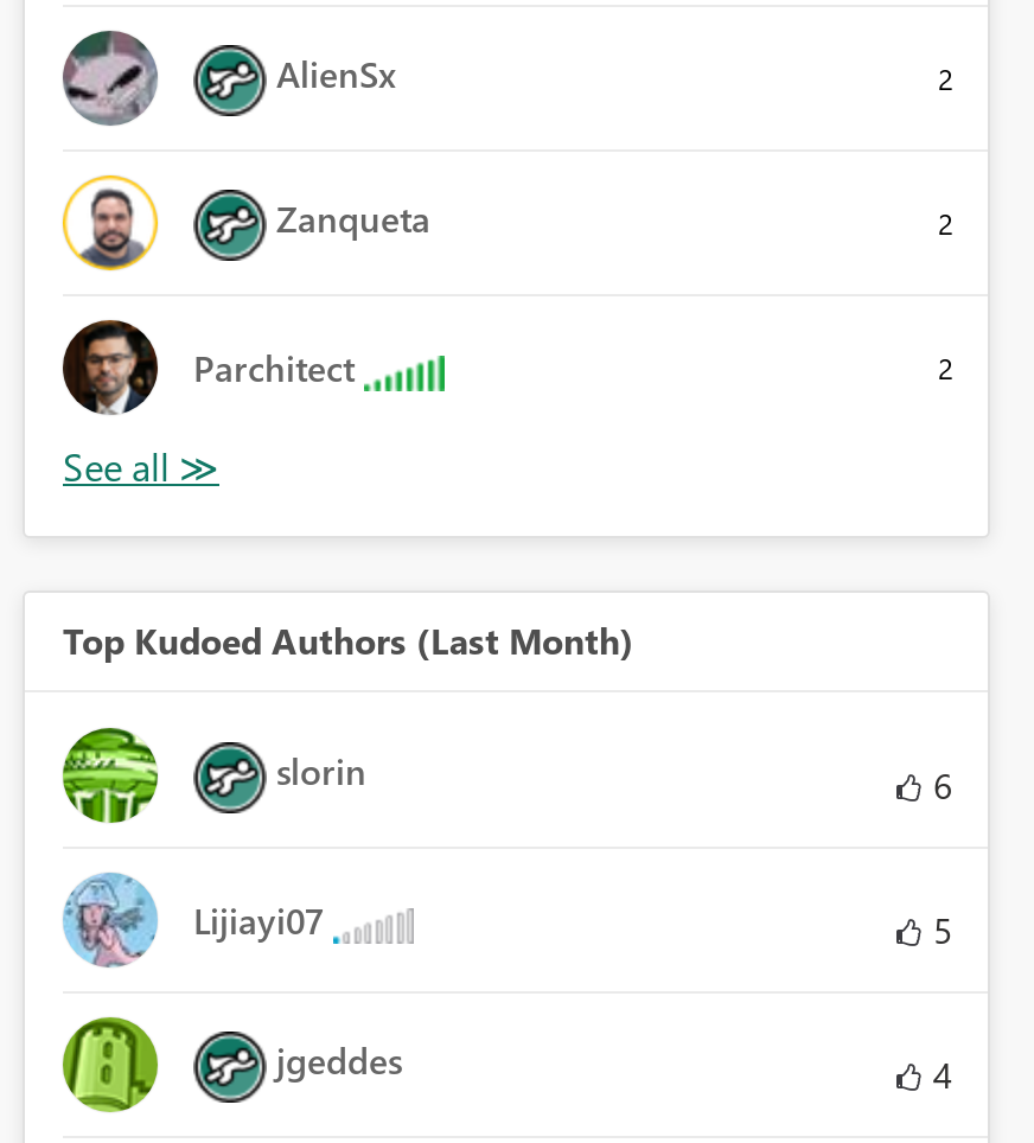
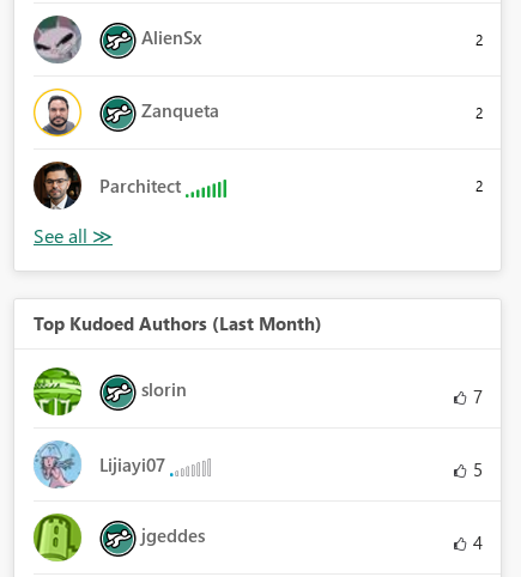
[924,762,952,810] 6 -> [468,385,483,409] 7

